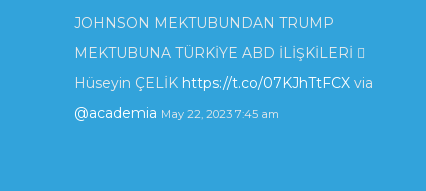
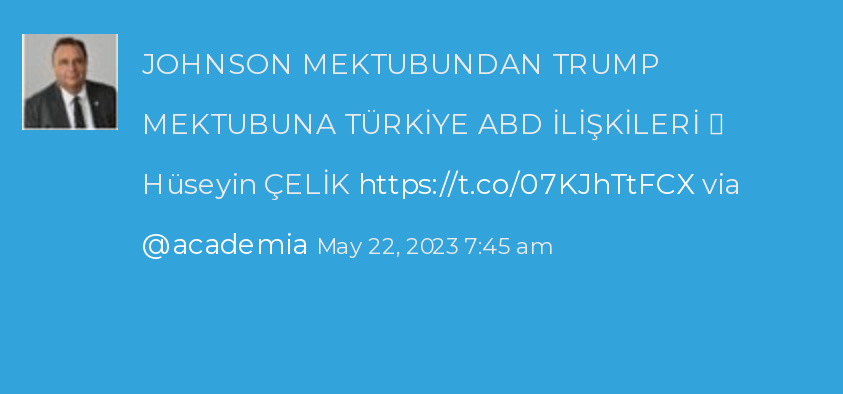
none -> [20,32,120,132] [image]

